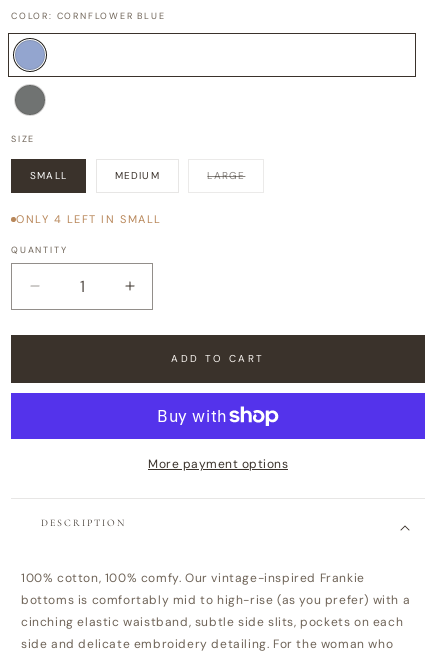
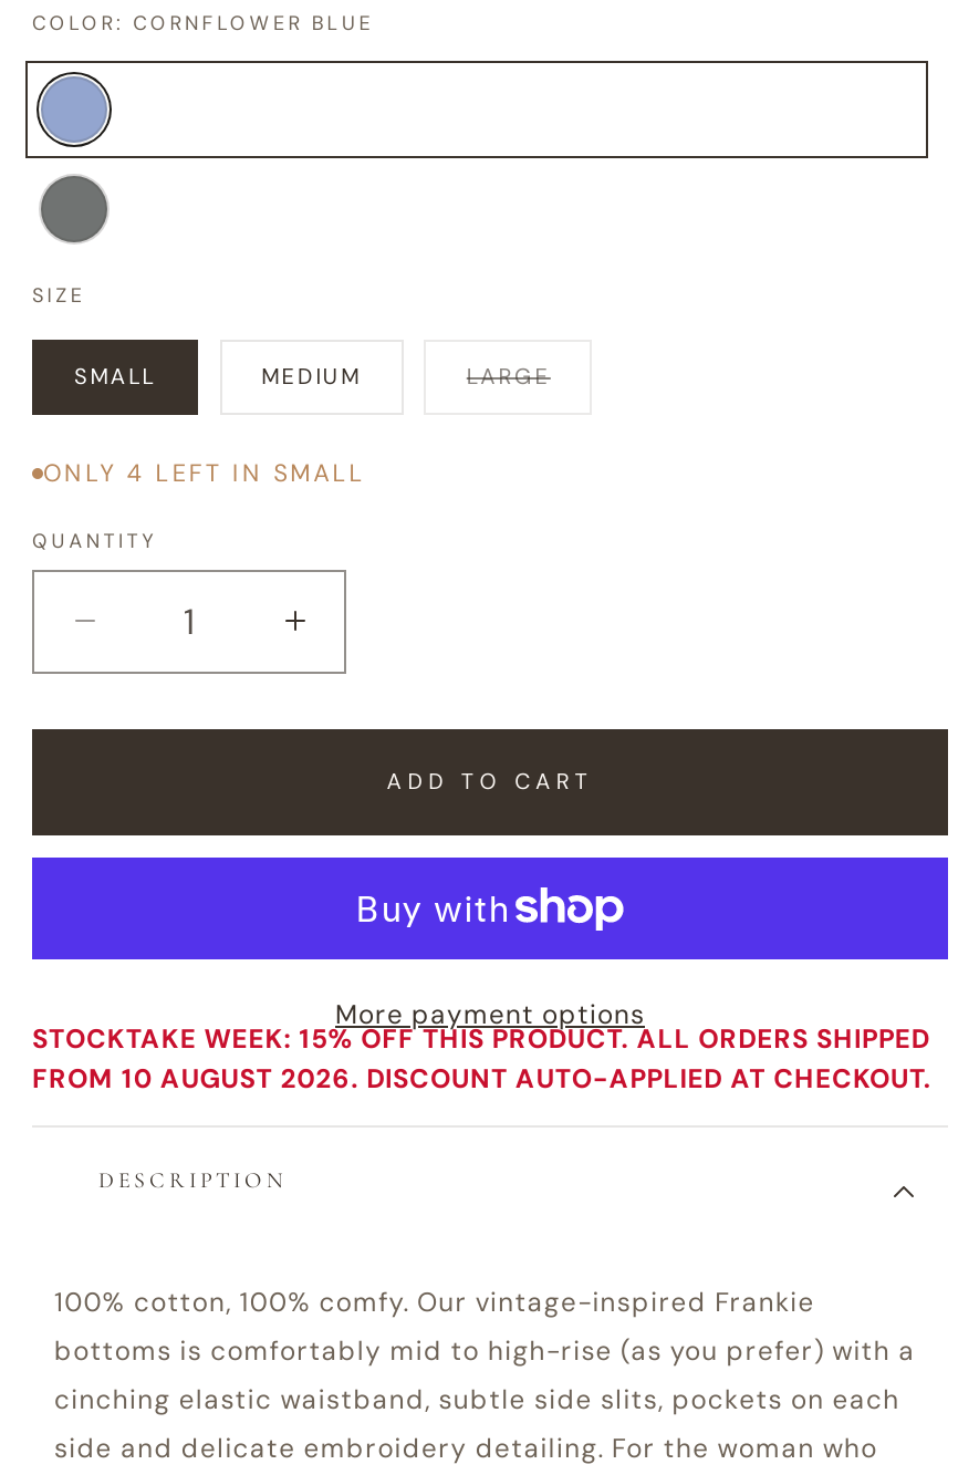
none -> [32,1020,931,1095] STOCKTAKE WEEK: 15% OFF THIS PRODUCT. ALL ORDERS SHIPPED | FROM 10 AUGUST 2026. DISCOUNT AUTO-APPLIED AT CHECKOUT.

